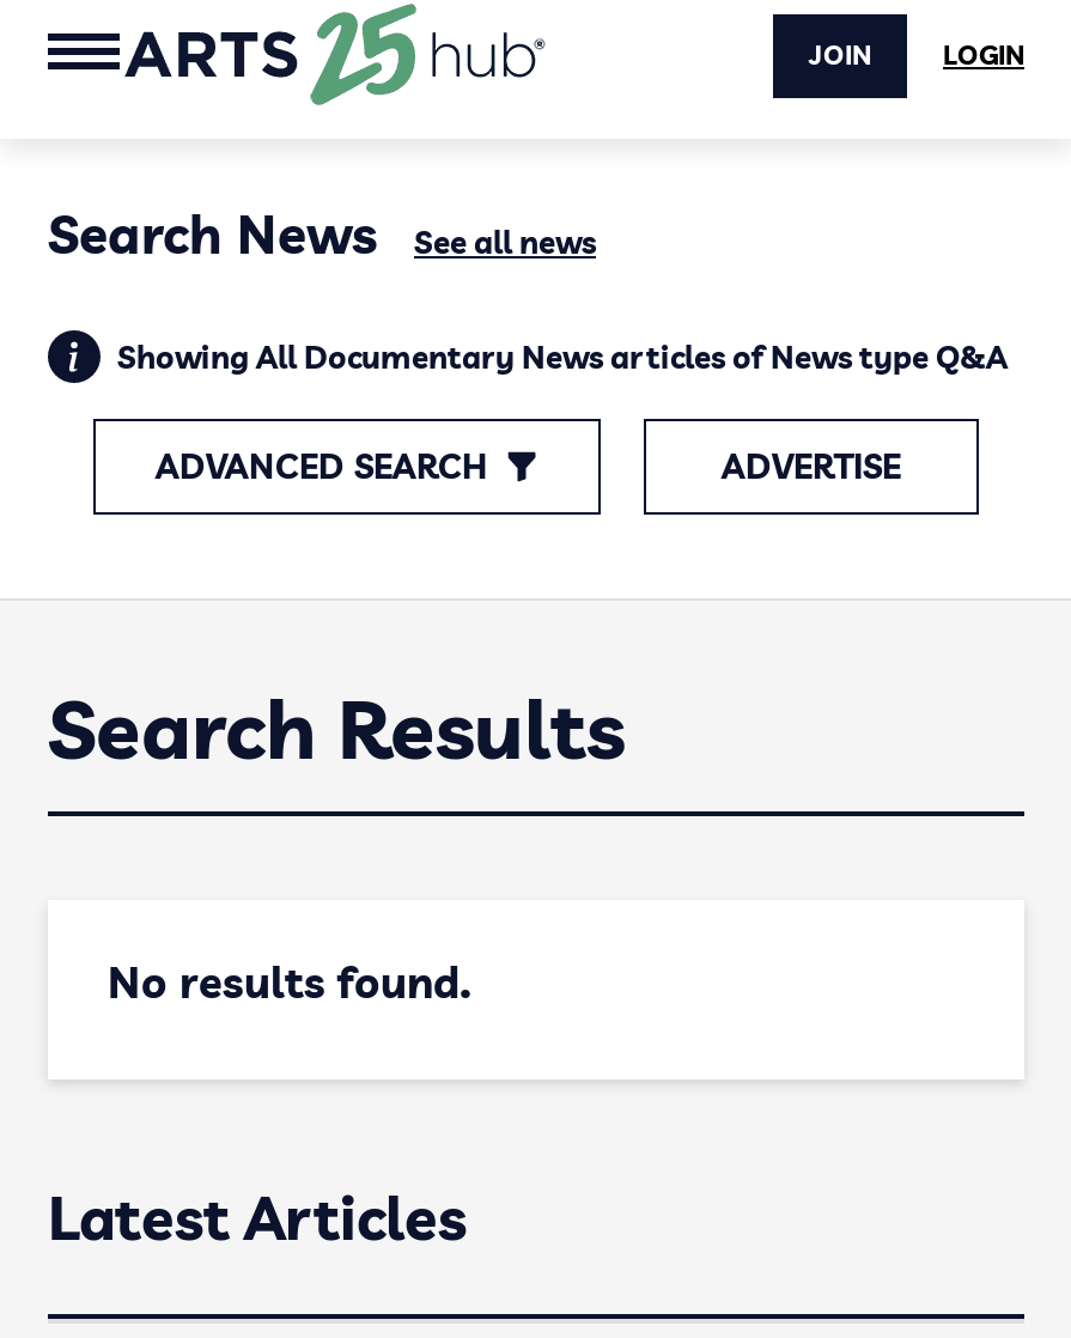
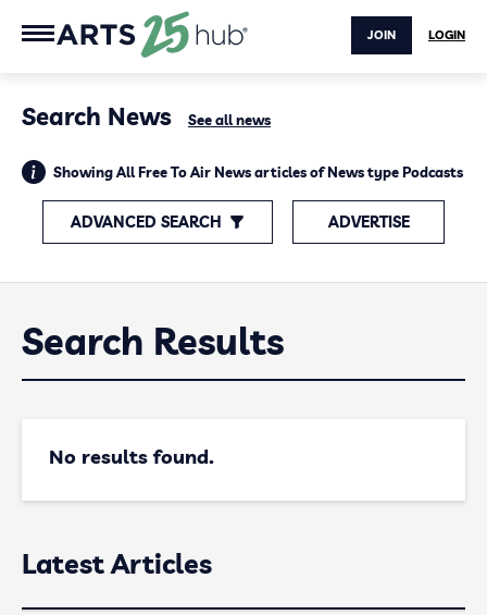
[117,337,1008,376] Showing All Documentary News articles of News type Q&A -> [53,163,463,181] Showing All Free To Air News articles of News type Podcasts

